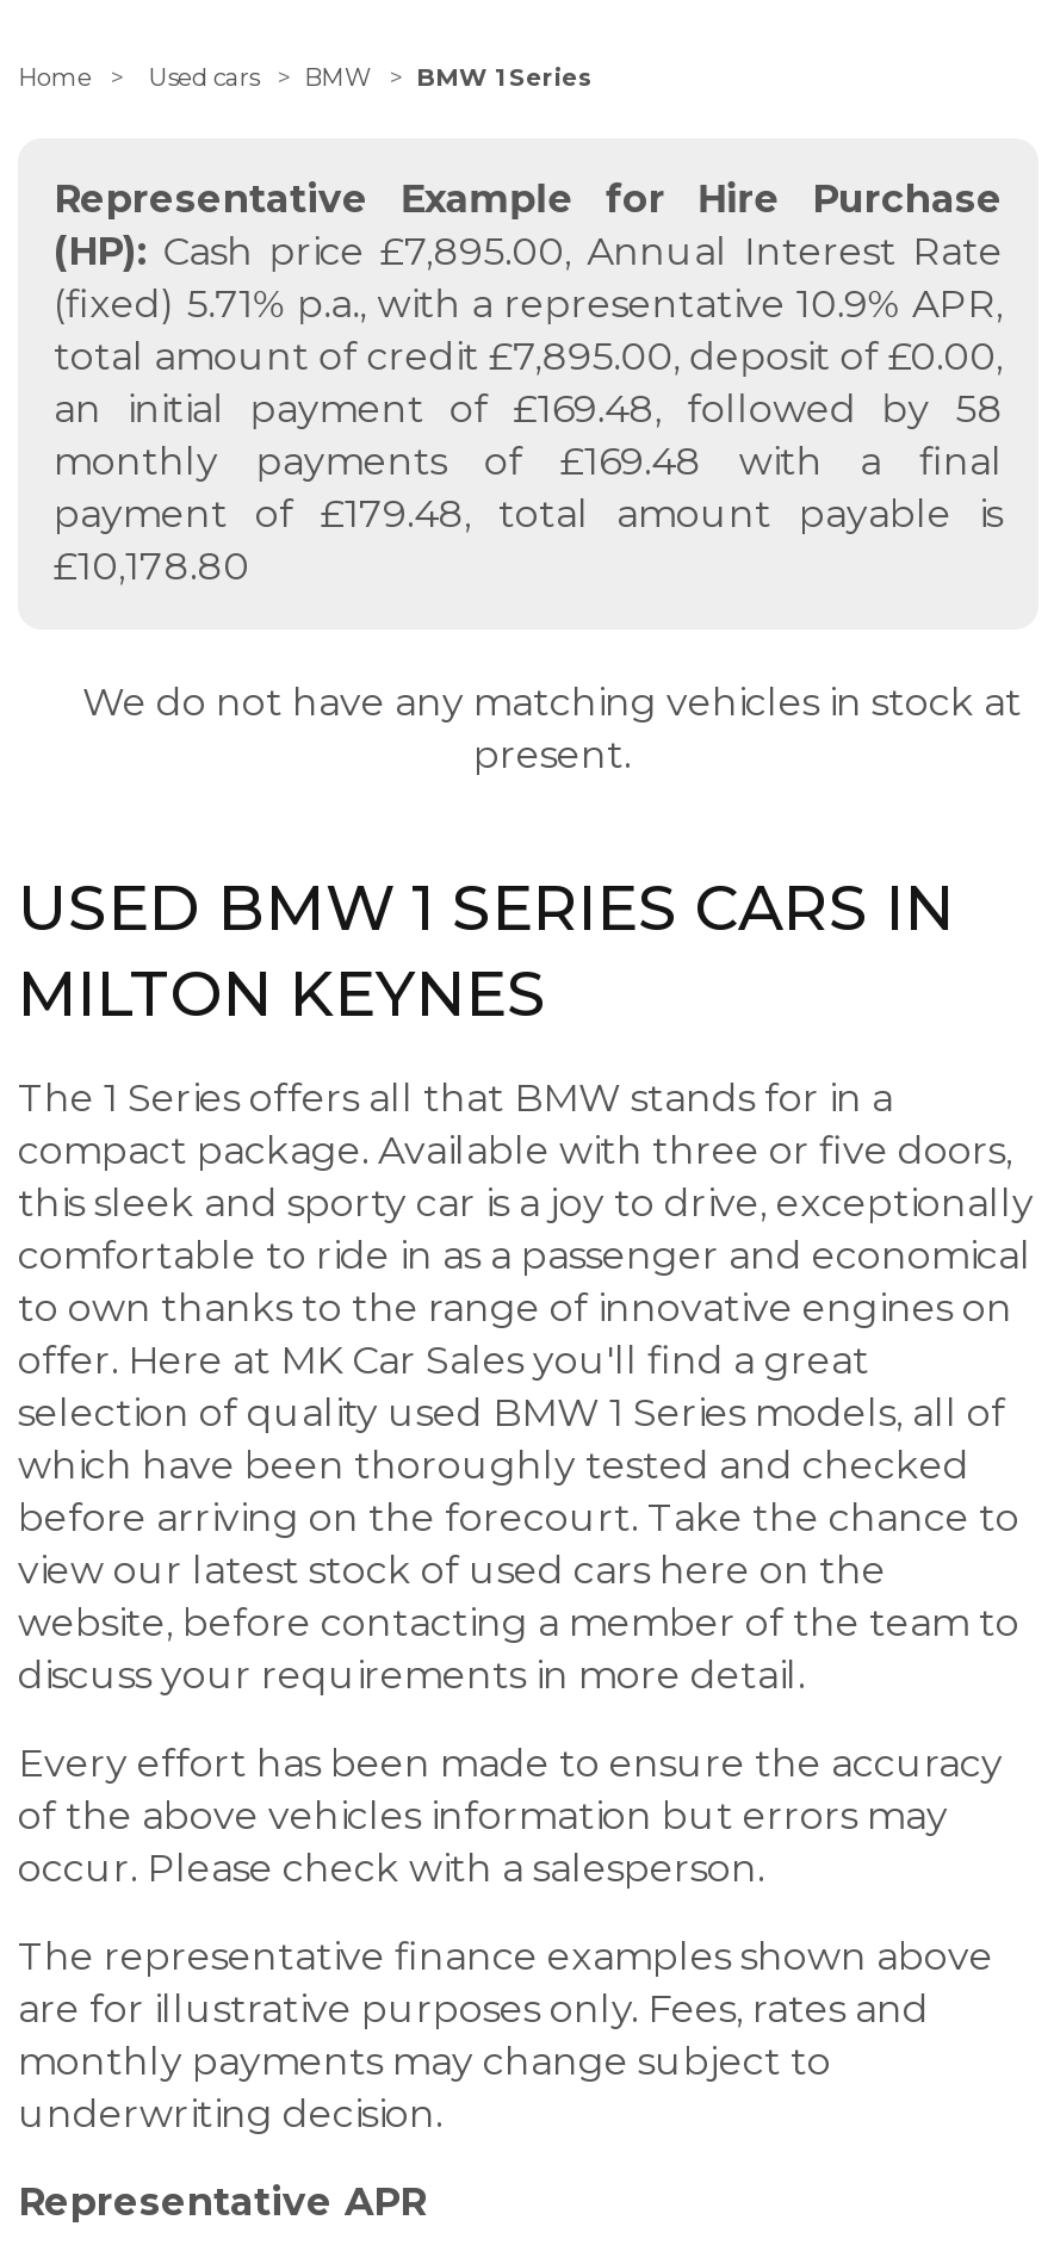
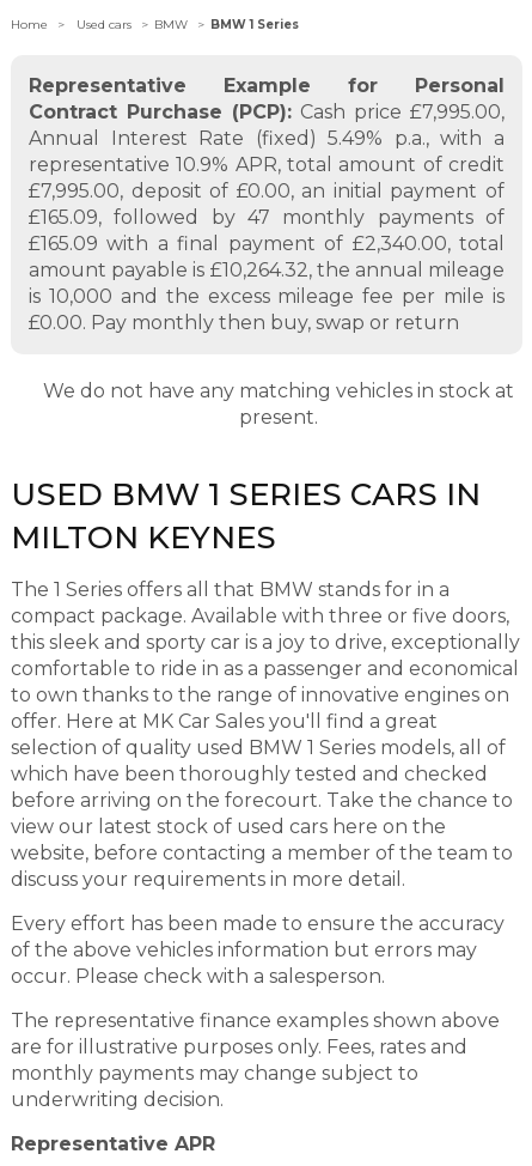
[54,176,1003,589] Representative Example for Hire Purchase | (HP): Cash price £7,895.00, Annual Interest Rate | (fixed) 5.71% p.a., with a representative 10.9% APR, | total amount of credit £7,895.00, deposit of £0.00, | an initial payment of £169.48, followed by 58 | monthly payments of £169.48 with a final | payment of £179.48, total amount payable is | £10,178.80 -> [29,74,505,334] Representative Example for Personal | Contract Purchase (PCP): Cash price £7,995.00, | Annual Interest Rate (fixed) 5.49% p.a., with a | representative 10.9% APR, total amount of credit | £7,995.00, deposit of £0.00, an initial payment of | £165.09, followed by 47 monthly payments of | £165.09 with a final payment of £2,340.00, total | amount payable is £10,264.32, the annual mileage | is 10,000 and the excess mileage fee per mile is | £0.00. Pay monthly then buy, swap or return

